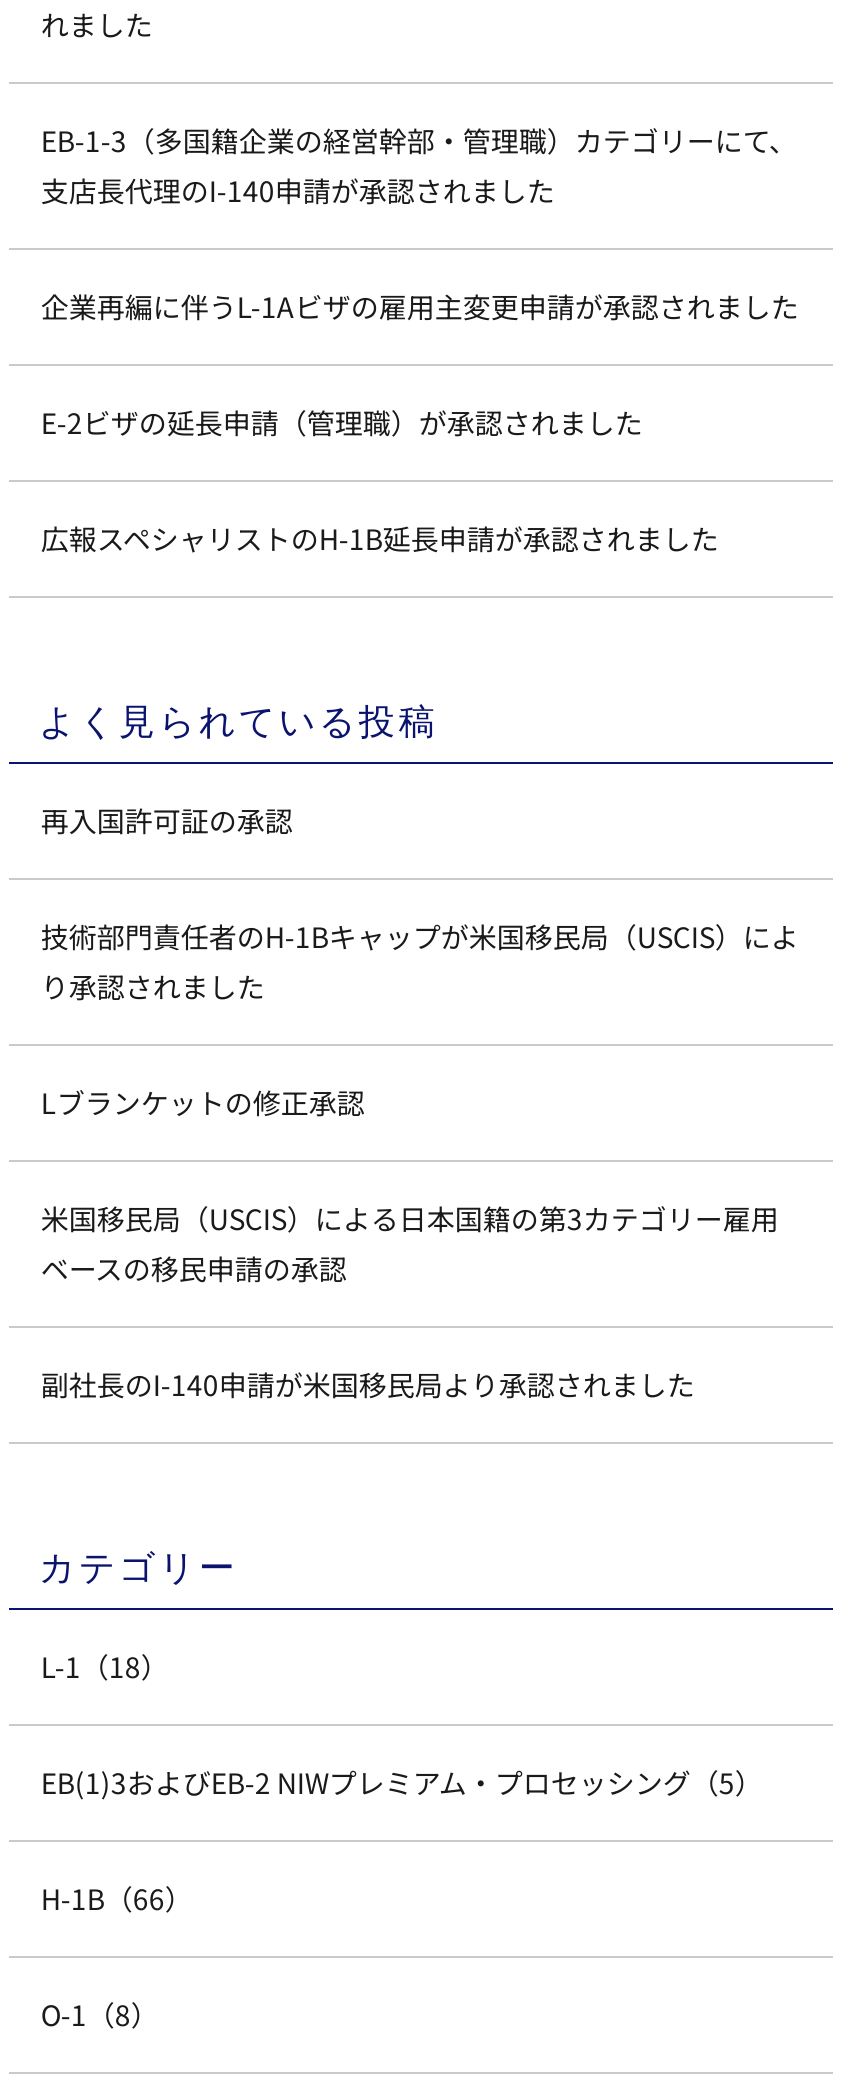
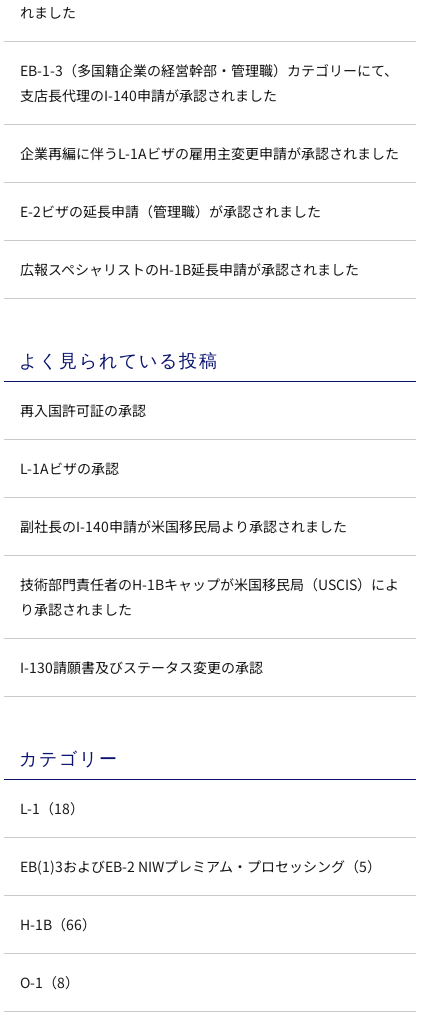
none -> [20,458,119,478] L-1Aビザの承認
moved [41,917,799,1007] -> [20,574,399,619]: 技術部門責任者のH-1Bキャップが米国移民局（USCIS）によ | り承認されました
[41,1083,779,1289] Lブランケットの修正承認 | 米国移民局（USCIS）による日本国籍の第3カテゴリー雇用 | ベースの移民申請の承認 -> [20,657,263,677] I-130請願書及びステータス変更の承認
moved [41,1365,695,1405] -> [20,516,347,536]: 副社長のI-140申請が米国移民局より承認されました

